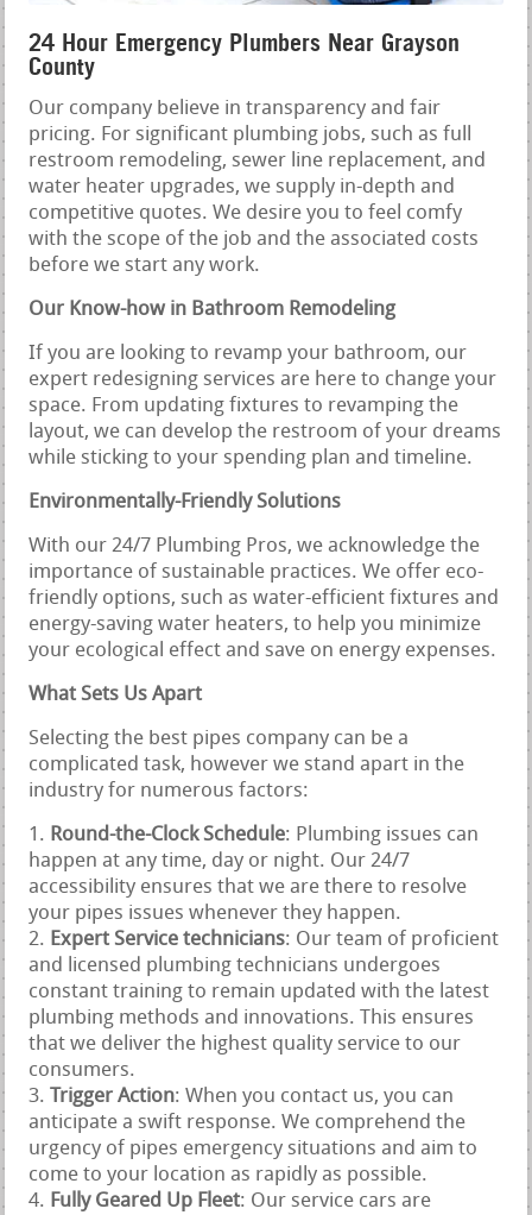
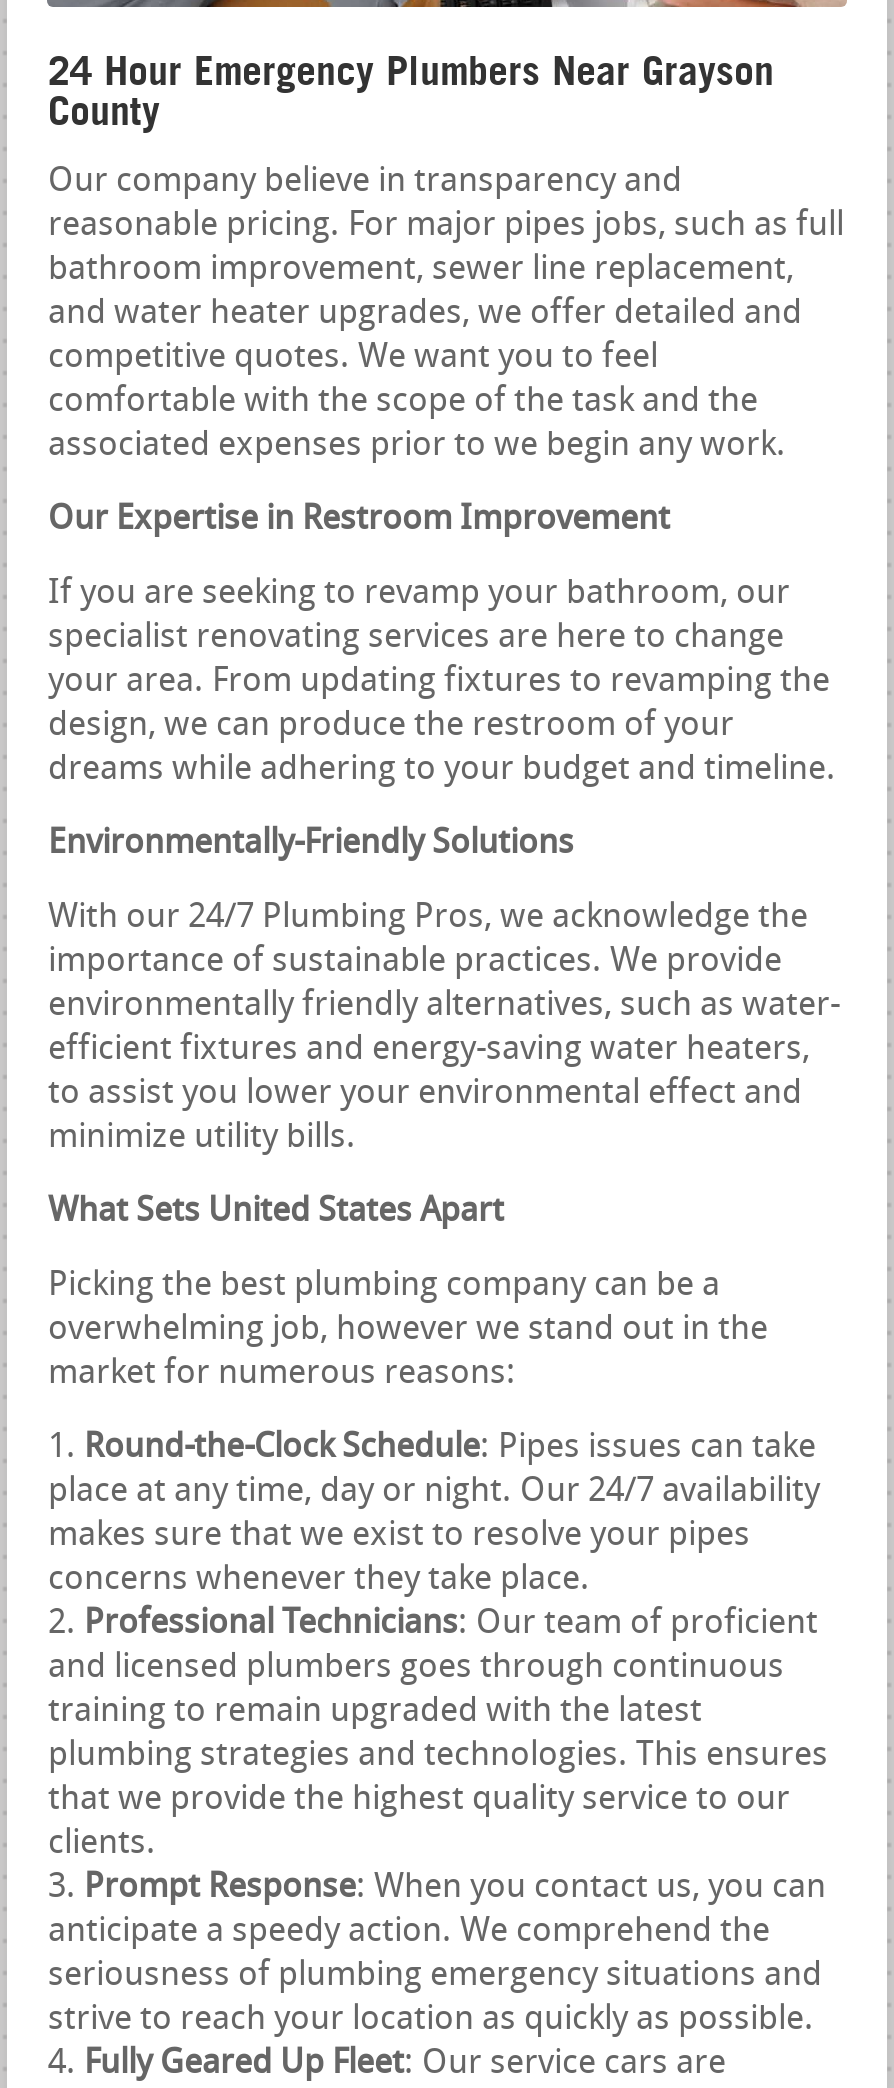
[29,99,486,276] Our company believe in transparency and fair | pricing. For significant plumbing jobs, such as full | restroom remodeling, sewer line replacement, and | water heater upgrades, we supply in-depth and | competitive quotes. We desire you to feel comfy | with the scope of the job and the associated costs | before we start any work. -> [48,166,844,464] Our company believe in transparency and | reasonable pricing. For major pipes jobs, such as full | bathroom improvement, sewer line replacement, | and water heater upgrades, we offer detailed and | competitive quotes. We want you to feel | comfortable with the scope of the task and the | associated expenses prior to we begin any work.
[29,300,396,320] Our Know-how in Bathroom Remodeling -> [48,504,670,538] Our Expertise in Restroom Improvement
[29,344,502,468] If you are looking to revamp your bathroom, our | expert redesigning services are here to change your | space. From updating fixtures to revamping the | layout, we can develop the restroom of your dreams | while sticking to your spending plan and timeline. -> [48,578,836,788] If you are seeking to revamp your bathroom, our | specialist renovating services are here to change | your area. From updating fixtures to revamping the | design, we can produce the restroom of your | dreams while adhering to your budget and timeline.
[29,562,499,661] importance of sustainable practices. We offer eco- | friendly options, such as water-efficient fixtures and | energy-saving water heaters, to help you minimize | your ecological effect and save on energy expenses. -> [48,946,840,1156] importance of sustainable practices. We provide | environmentally friendly alternatives, such as water- | efficient fixtures and energy-saving water heaters, | to assist you lower your environmental effect and | minimize utility bills.
[29,685,202,705] What Sets Us Apart -> [48,1196,504,1230] What Sets United States Apart
[29,729,465,801] Selecting the best pipes company can be a | complicated task, however we stand apart in the | industry for numerous factors: -> [48,1270,768,1392] Picking the best plumbing company can be a | overwhelming job, however we stand out in the | market for numerous reasons:
[29,825,499,1185] Round-the-Clock Schedule: Plumbing issues can | happen at any time, day or night. Our 24/7 | accessibility ensures that we are there to resolve | your pipes issues whenever they happen. | Expert Service technicians: Our team of proficient | and licensed plumbing technicians undergoes | constant training to remain updated with the latest | plumbing methods and innovations. This ensures | that we deliver the highest quality service to our | consumers. | Trigger Action: When you contact us, you can | anticipate a swift response. We comprehend the | urgency of pipes emergency situations and aim to | come to your location as rapidly as possible. -> [48,1432,828,2038] Round-the-Clock Schedule: Pipes issues can take | place at any time, day or night. Our 24/7 availability | makes sure that we exist to resolve your pipes | concerns whenever they take place. | Professional Technicians: Our team of proficient | and licensed plumbers goes through continuous | training to remain upgraded with the latest | plumbing strategies and technologies. This ensures | that we provide the highest quality service to our | clients. | Prompt Response: When you contact us, you can | anticipate a speedy action. We comprehend the | seriousness of plumbing emergency situations and | strive to reach your location as quickly as possible.

